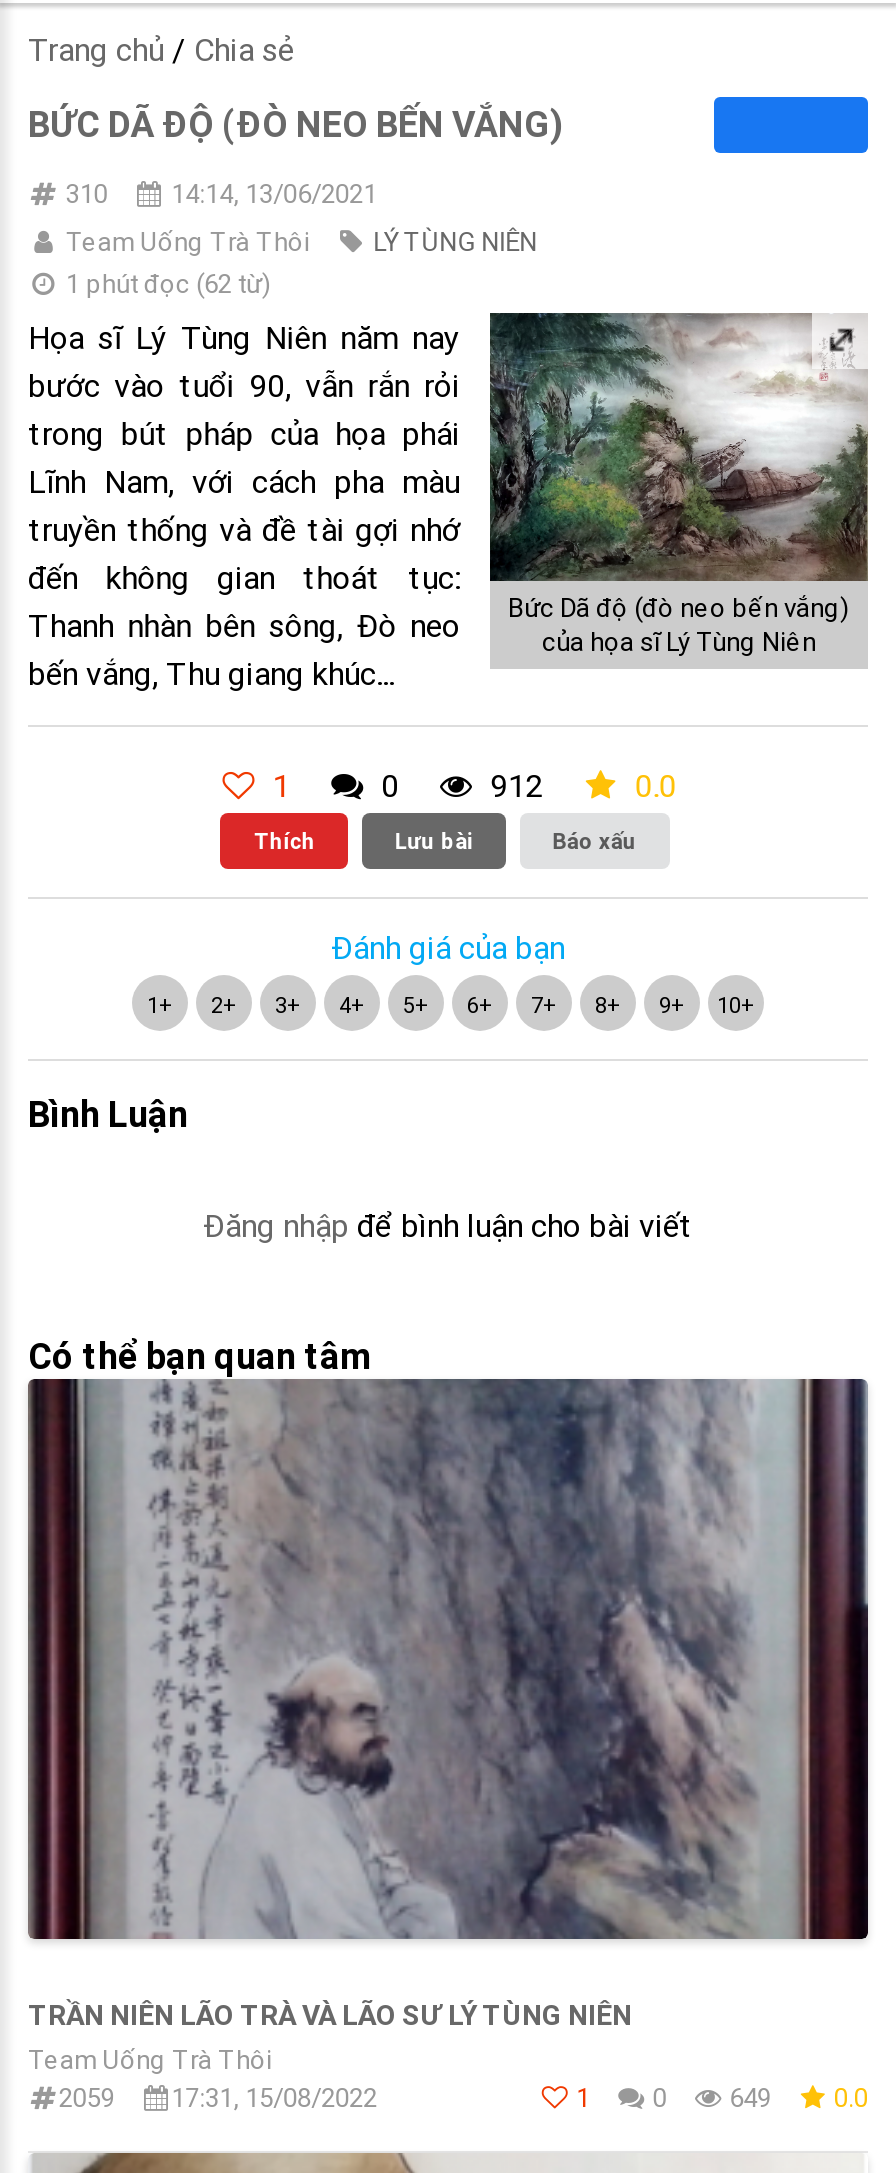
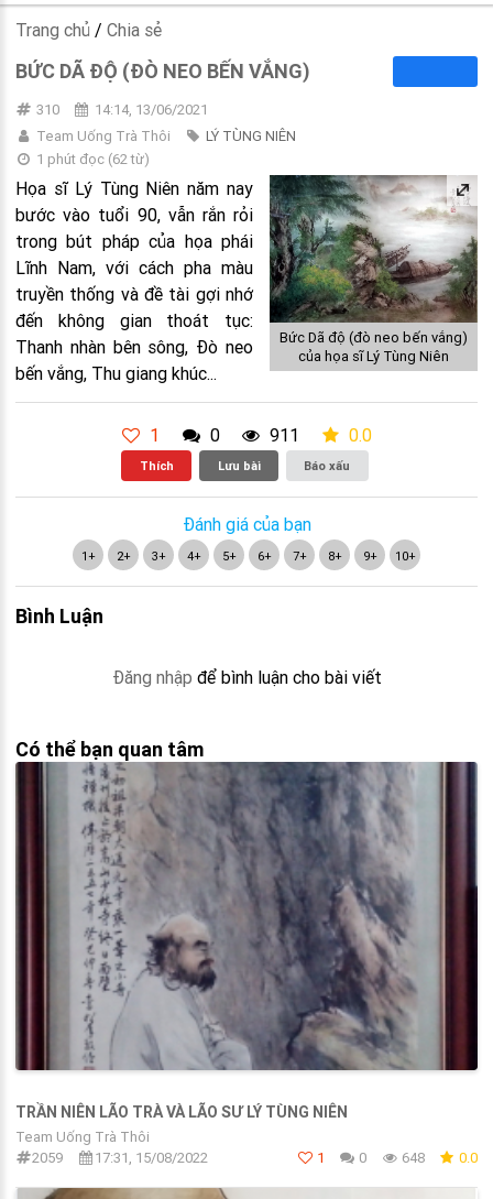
[490,765,544,805] 912 -> [269,424,299,446] 911
[570,2082,868,2116] 1 0 649 0.0 -> [314,1149,478,1167] 1 0 648 0.0

